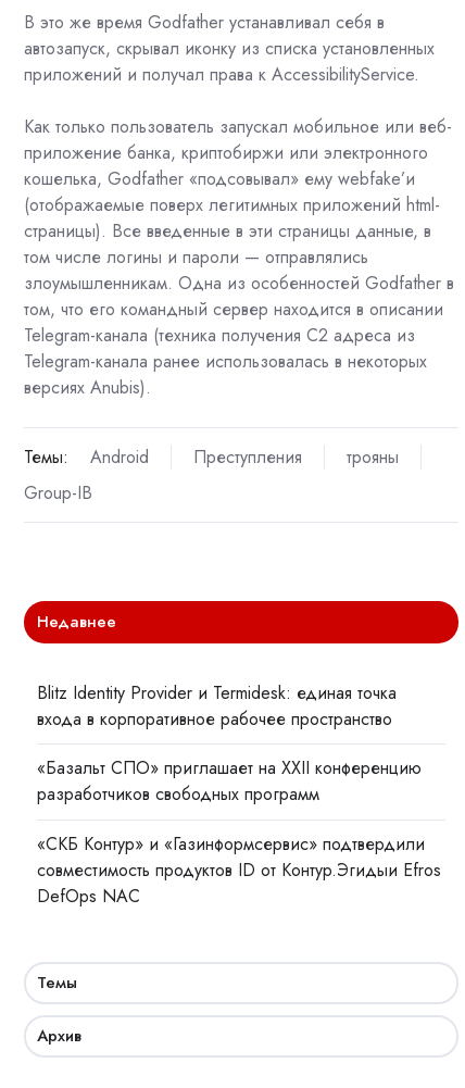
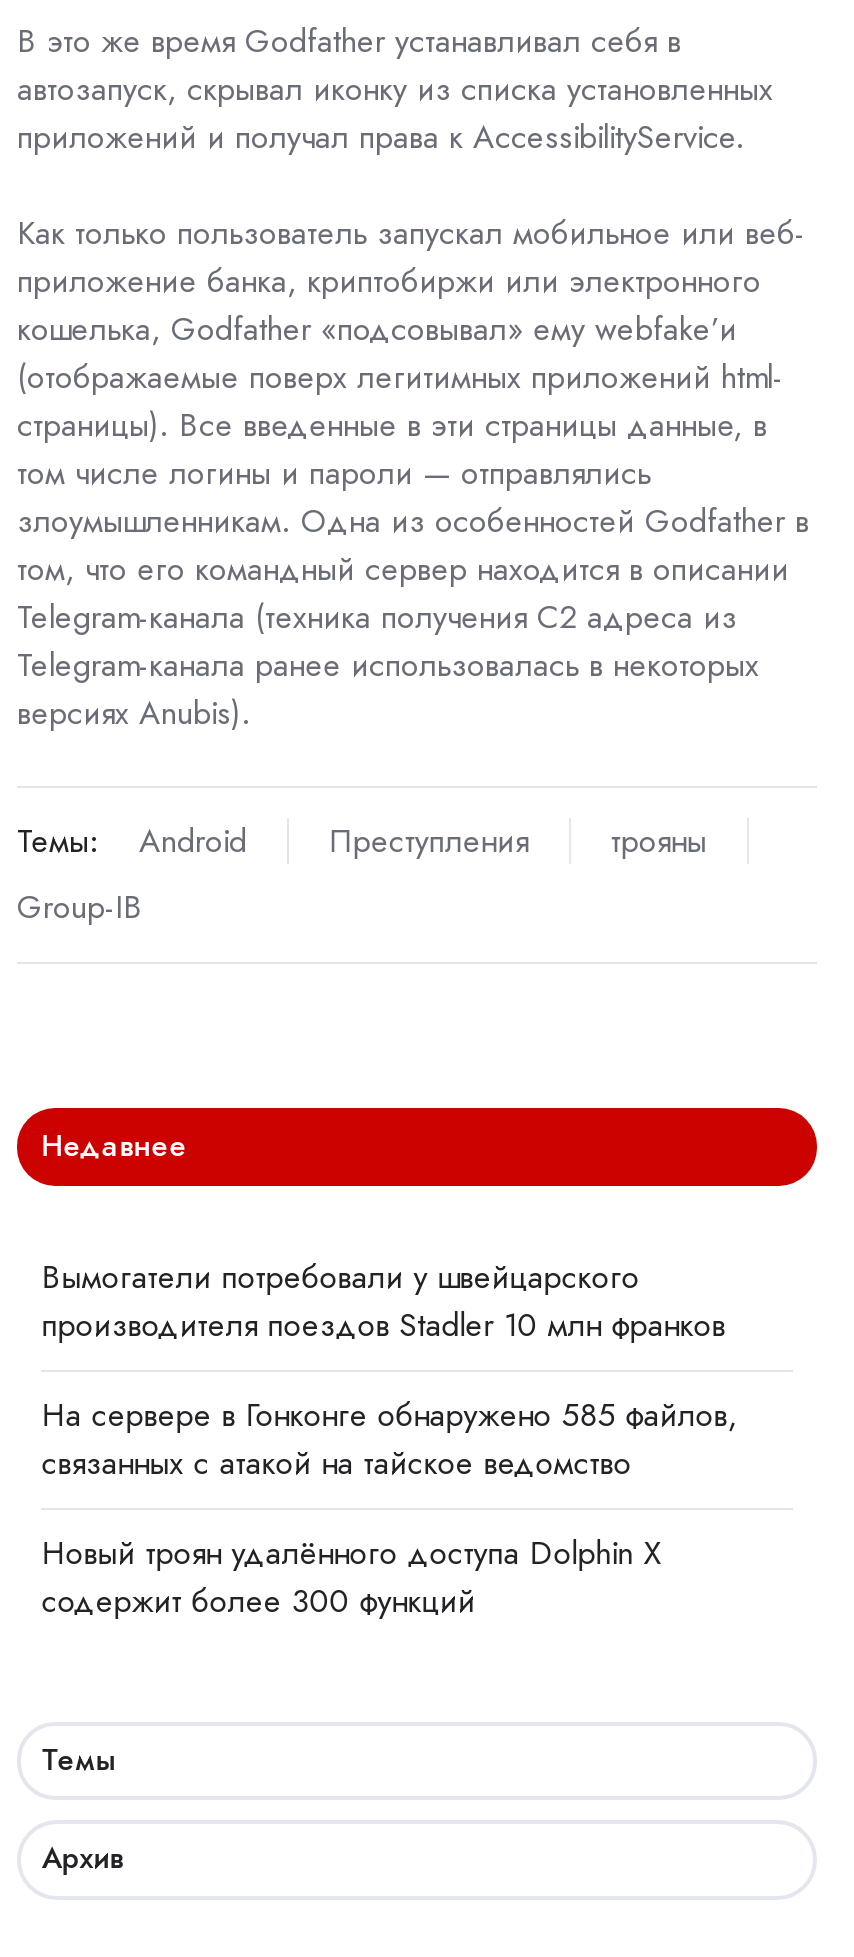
[37,681,397,732] Blitz Identity Provider и Termidesk: единая точка | входа в корпоративное рабочее пространство -> [41,1254,725,1348] Вымогатели потребовали у швейцарского | производителя поездов Stadler 10 млн франков
[37,756,422,807] «Базальт СПО» приглашает на XXII конференцию | разработчиков свободных программ -> [41,1392,737,1486] На сервере в Гонконге обнаружено 585 файлов, | связанных с атакой на тайское ведомство
[37,831,441,908] «СКБ Контур» и «Газинформсервис» подтвердили | совместимость продуктов ID от Контур.Эгидыи Efros | DefOps NAC -> [41,1530,661,1624] Новый троян удалённого доступа Dolphin X | содержит более 300 функций

